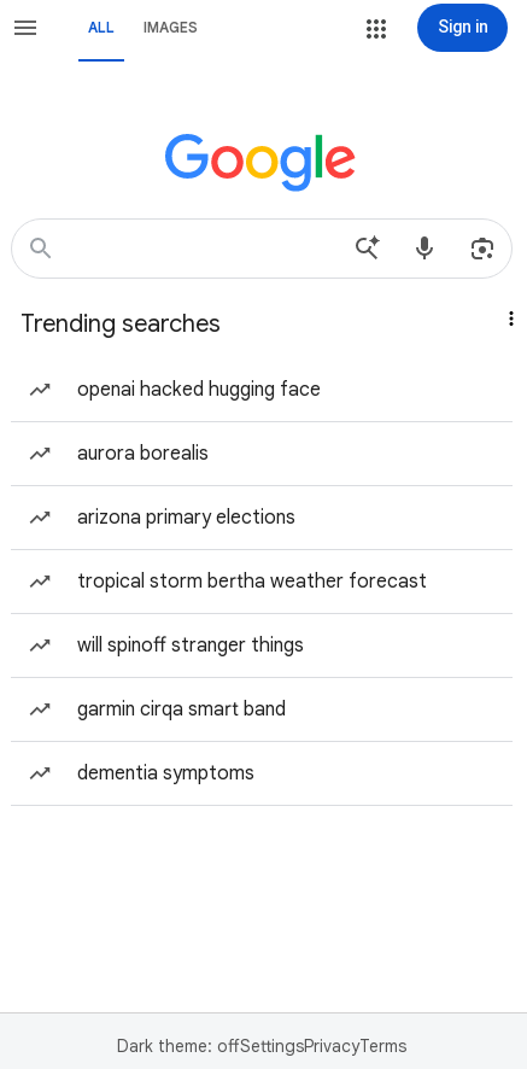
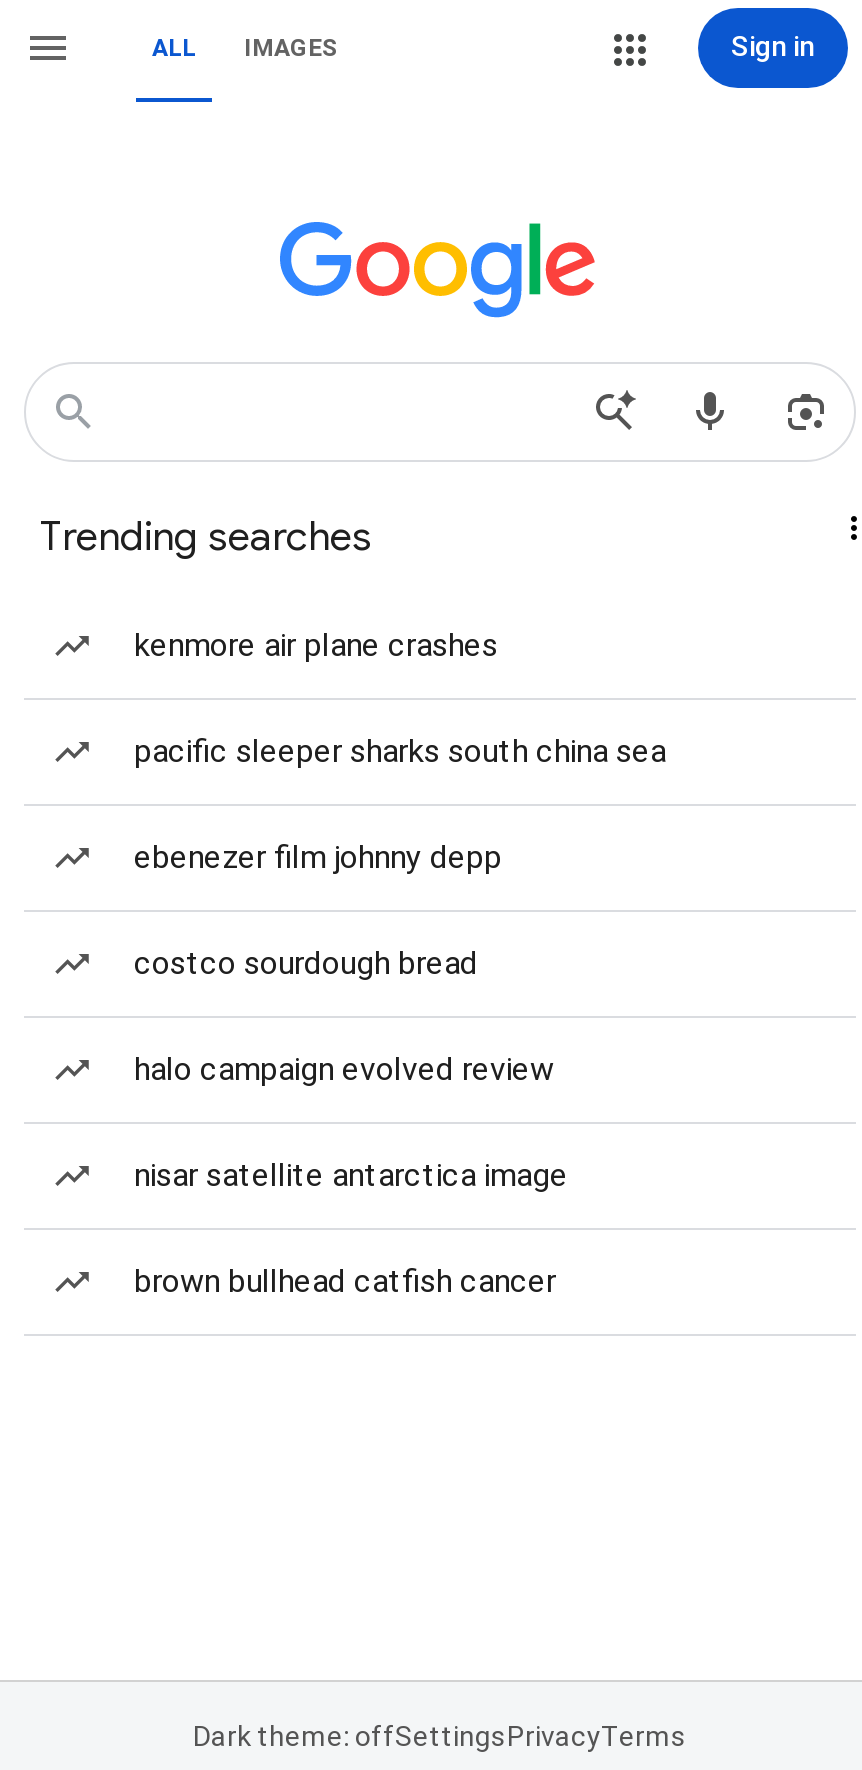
[77,378,321,402] openai hacked hugging face -> [134,626,498,664] kenmore air plane crashes
[77,442,209,466] aurora borealis -> [134,732,666,770] pacific sleeper sharks south china sea
[77,506,295,530] arizona primary elections -> [134,838,502,876] ebenezer film johnny depp
[77,569,427,594] tropical storm bertha weather forecast -> [134,944,478,982] costco sourdough bread
[77,633,304,658] will spinoff stranger things -> [134,1050,554,1088] halo campaign evolved review
[77,697,286,722] garmin cirqa smart band -> [134,1156,568,1194] nisar satellite antarctica image
[77,761,254,785] dementia symptoms -> [134,1262,556,1300] brown bullhead catfish cancer

